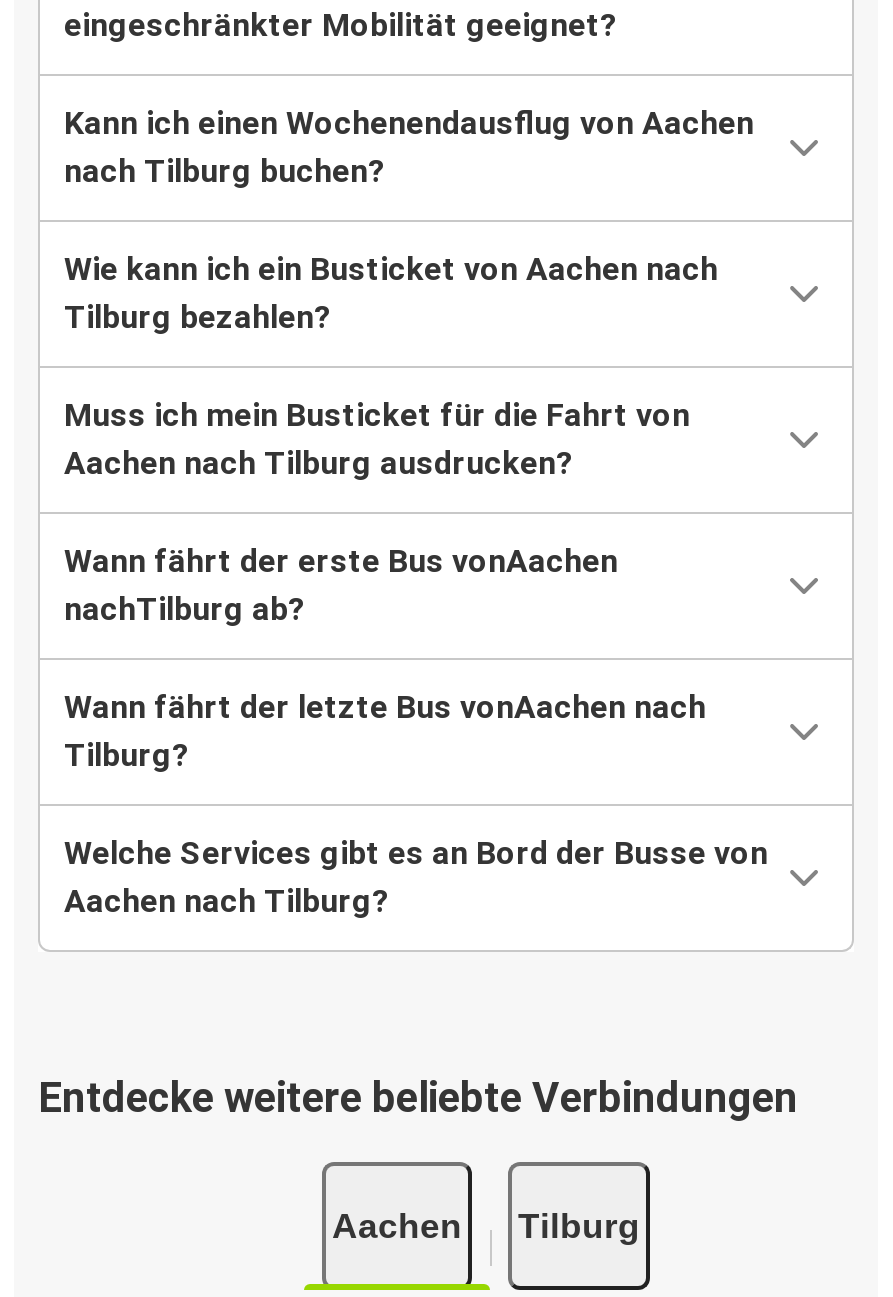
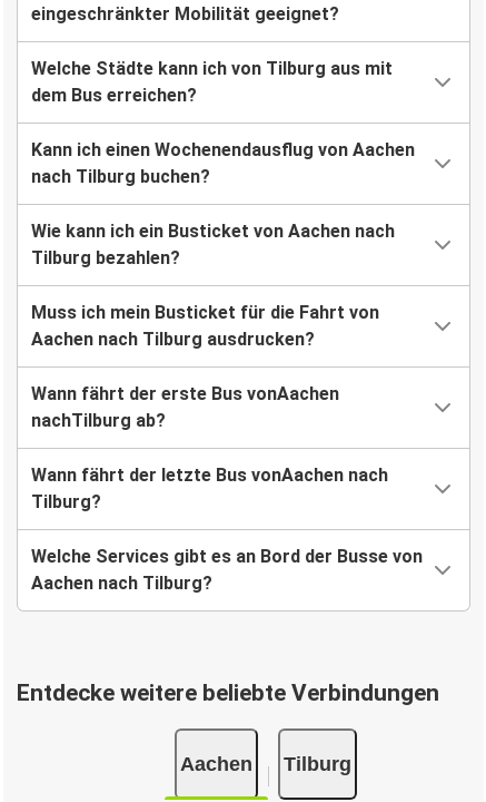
none -> [31,58,393,106] Welche Städte kann ich von Tilburg aus mit | dem Bus erreichen?

